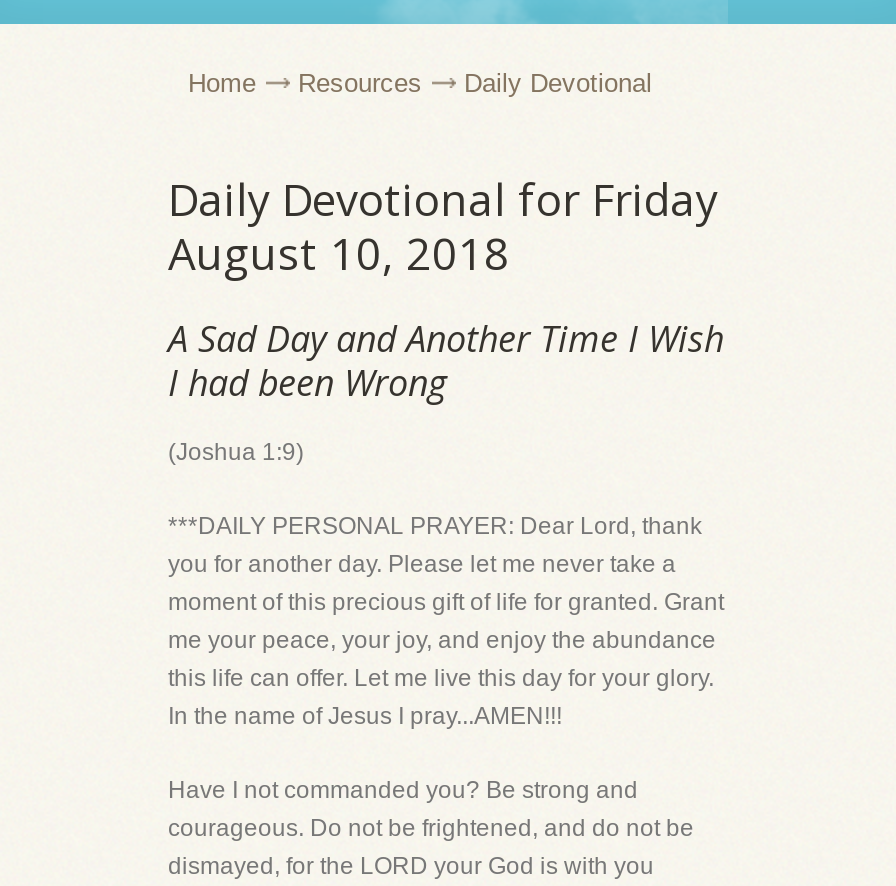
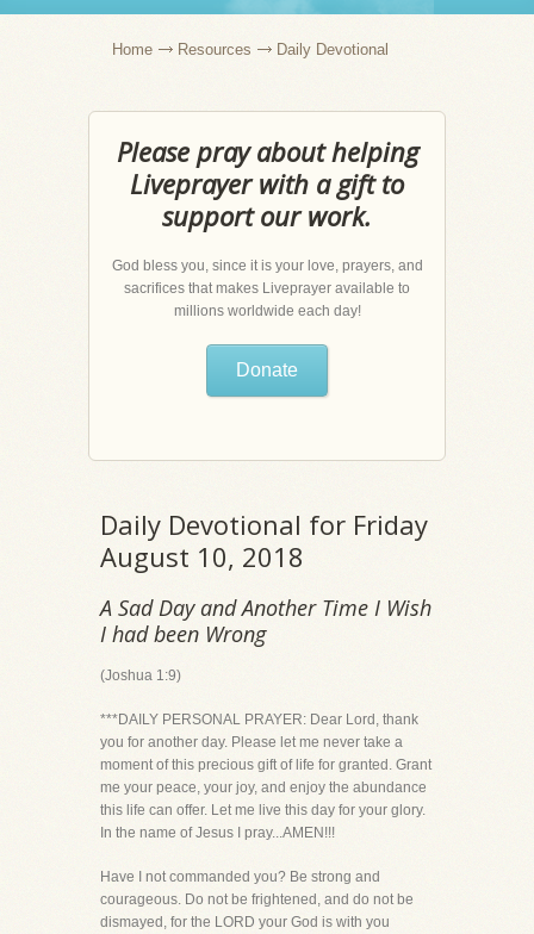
none -> [111,133,423,380] Please pray about helping | Liveprayer with a gift to | support our work. | God bless you, since it is your love, prayers, and | sacrifices that makes Liveprayer available to | millions worldwide each day! | Donate

